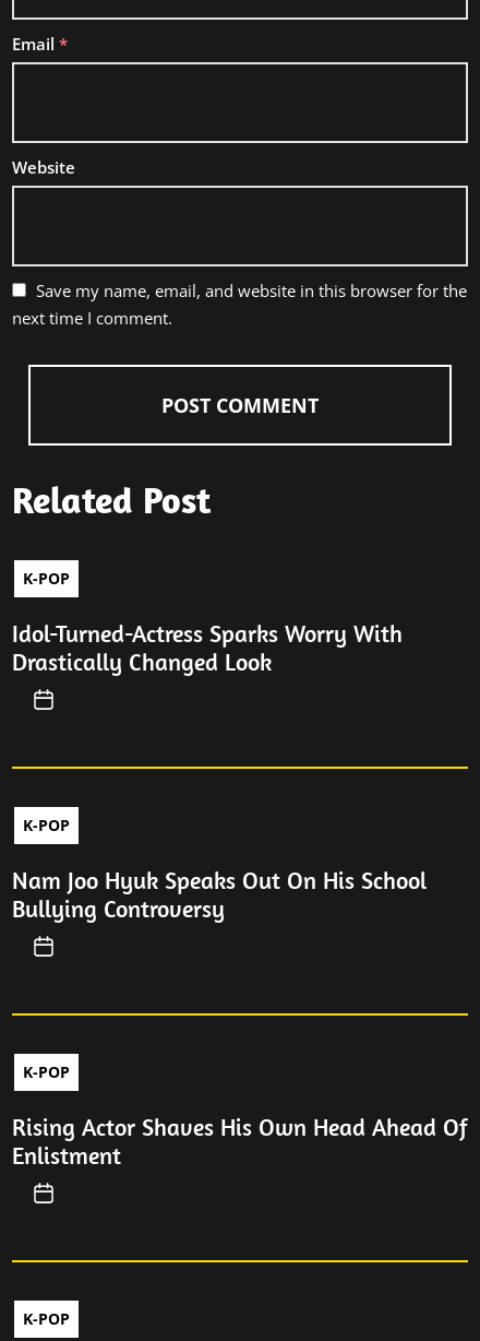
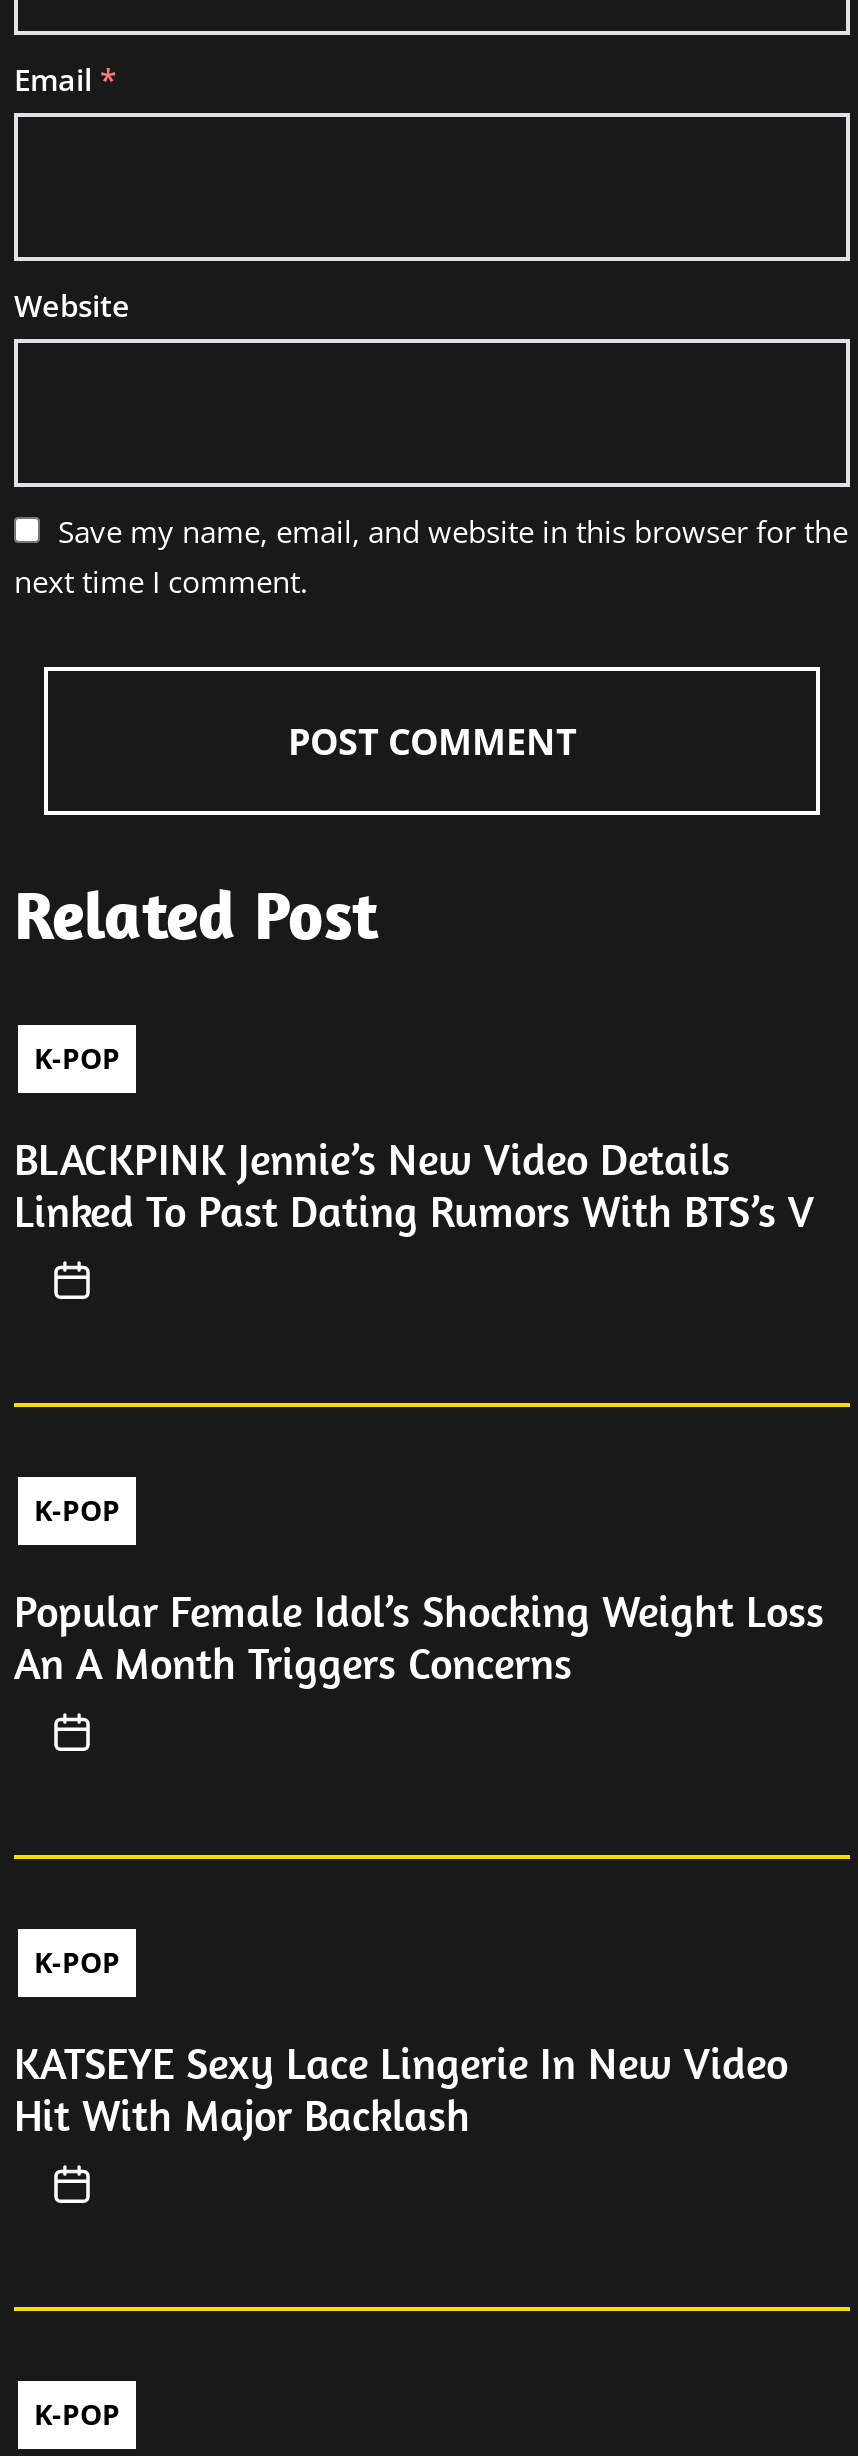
[12,618,403,677] Idol-Turned-Actress Sparks Worry With | Drastically Changed Look -> [14,1131,814,1239] BLACKPINK Jennie’s New Video Details | Linked To Past Dating Rumors With BTS’s V
[12,865,427,924] Nam Joo Hyuk Speaks Out On His School | Bullying Controversy -> [14,1583,824,1691] Popular Female Idol’s Shocking Weight Loss | An A Month Triggers Concerns
[12,1112,468,1171] Rising Actor Shaves His Own Head Ahead Of | Enlistment -> [14,2035,788,2143] KATSEYE Sexy Lace Lingerie In New Video | Hit With Major Backlash

